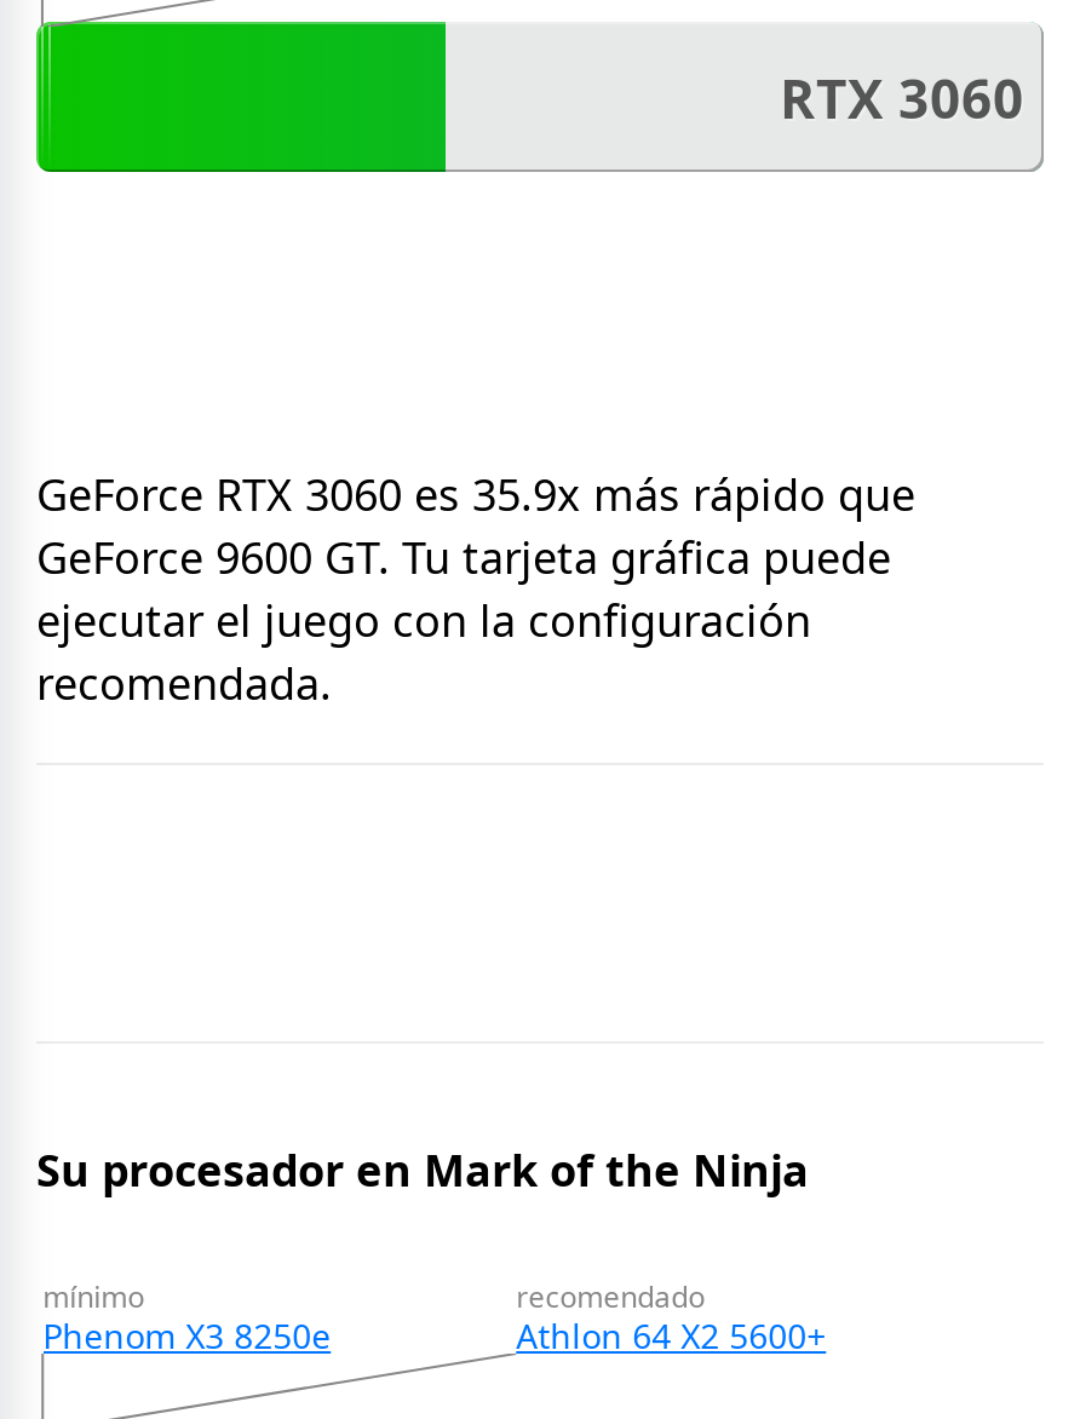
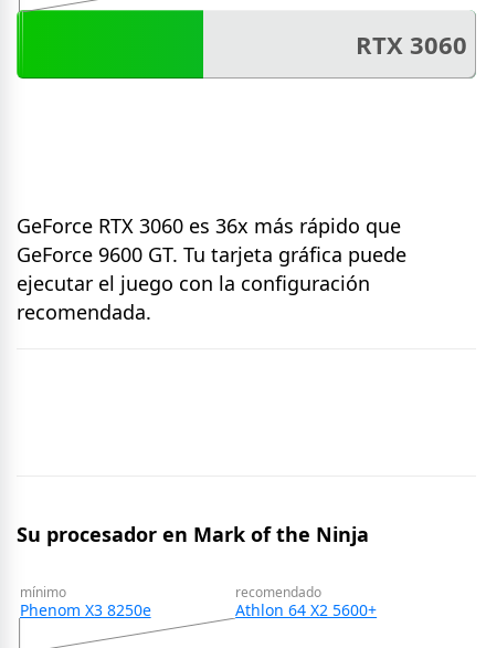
[36,465,915,523] GeForce RTX 3060 es 35.9x más rápido que -> [17,212,401,239] GeForce RTX 3060 es 36x más rápido que

